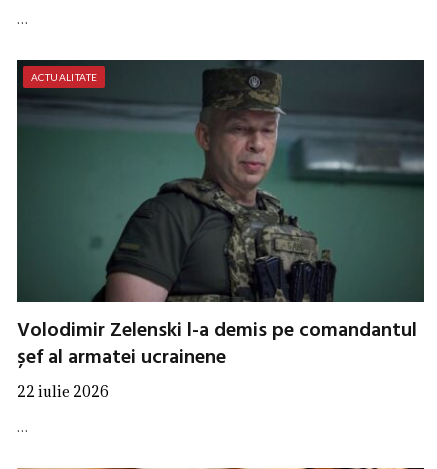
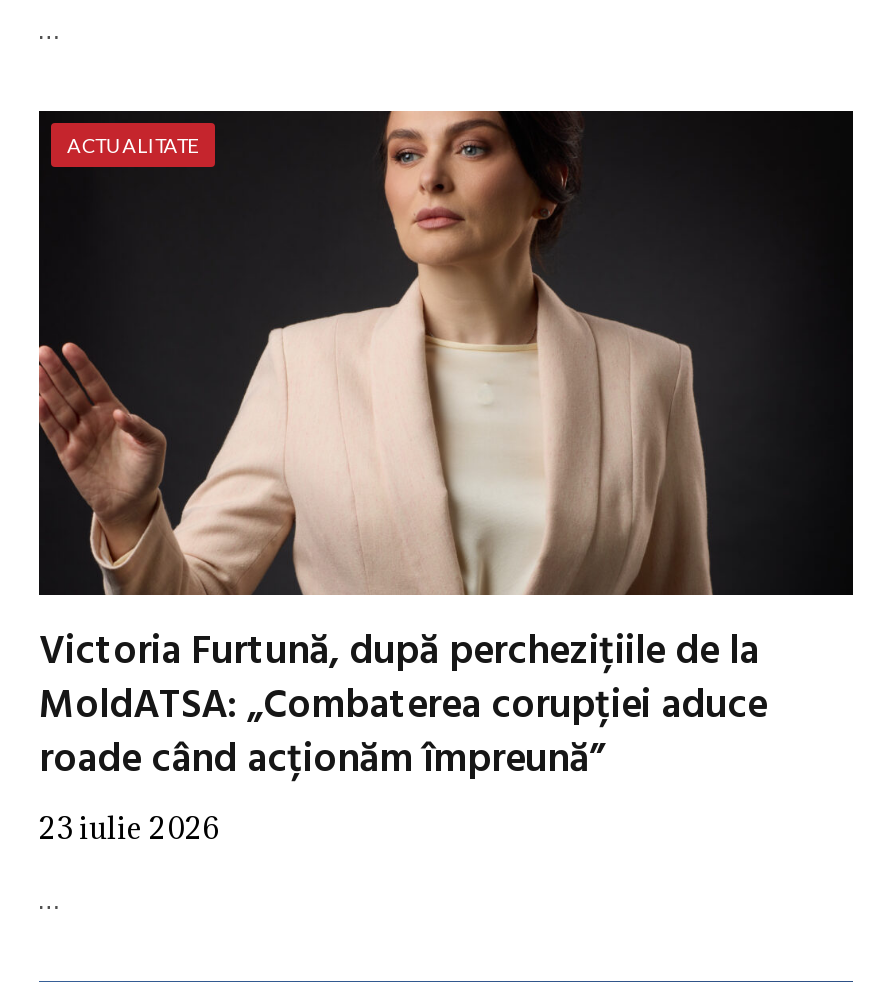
[16,59,425,401] [image] | Volodimir Zelenski l-a demis pe comandantul | șef al armatei ucrainene | 22 iulie 2026 -> [37,109,853,848] [image] | Victoria Furtună, după perchezițiile de la | MoldATSA: „Combaterea corupției aduce | roade când acționăm împreună” | 23 iulie 2026

